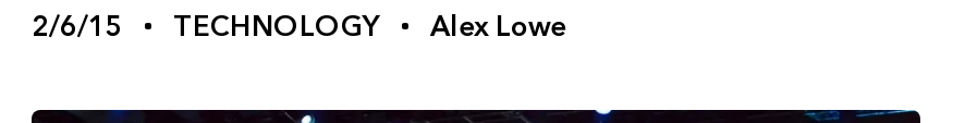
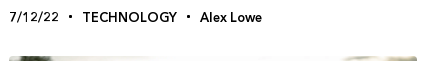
[32,9,565,44] 2/6/15 TECHNOLOGY Alex Lowe -> [9,9,262,25] 7/12/22 TECHNOLOGY Alex Lowe

